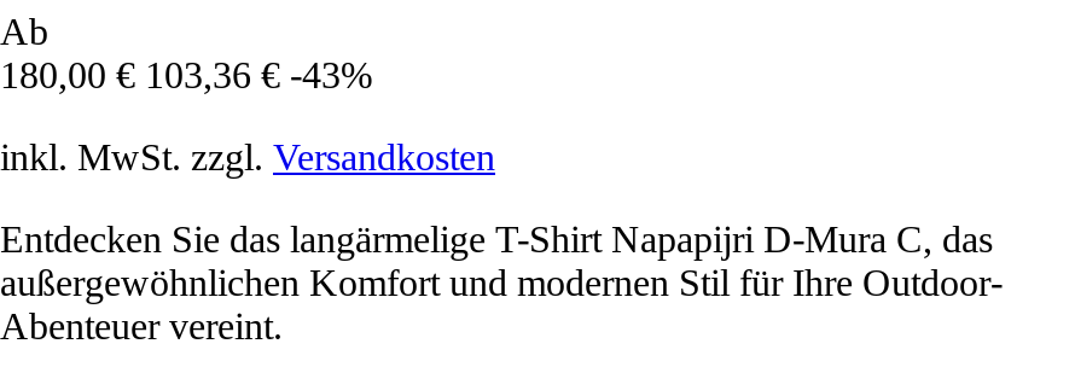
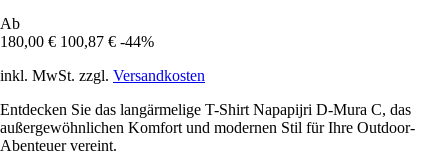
[0,54,372,95] 180,00 € 103,36 € -43% -> [0,33,154,50] 180,00 € 100,87 € -44%

